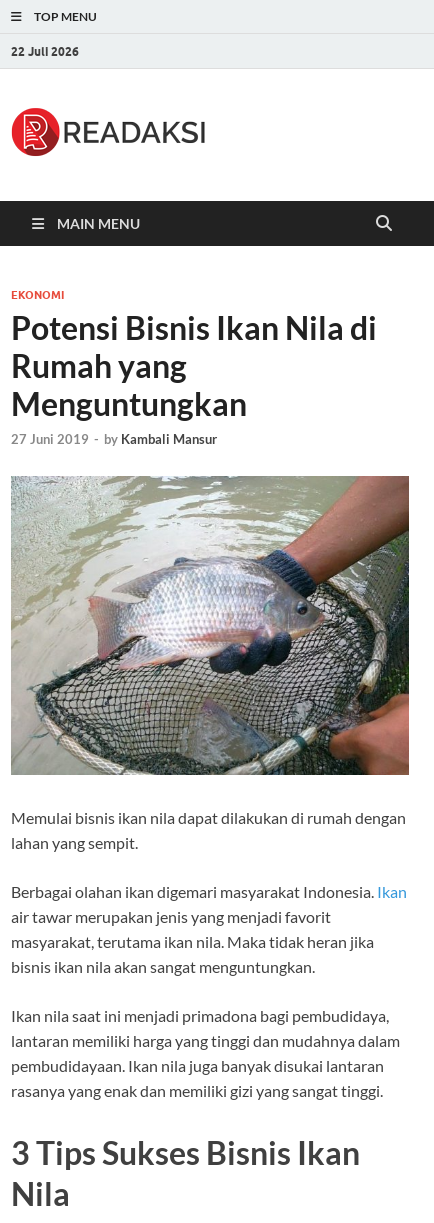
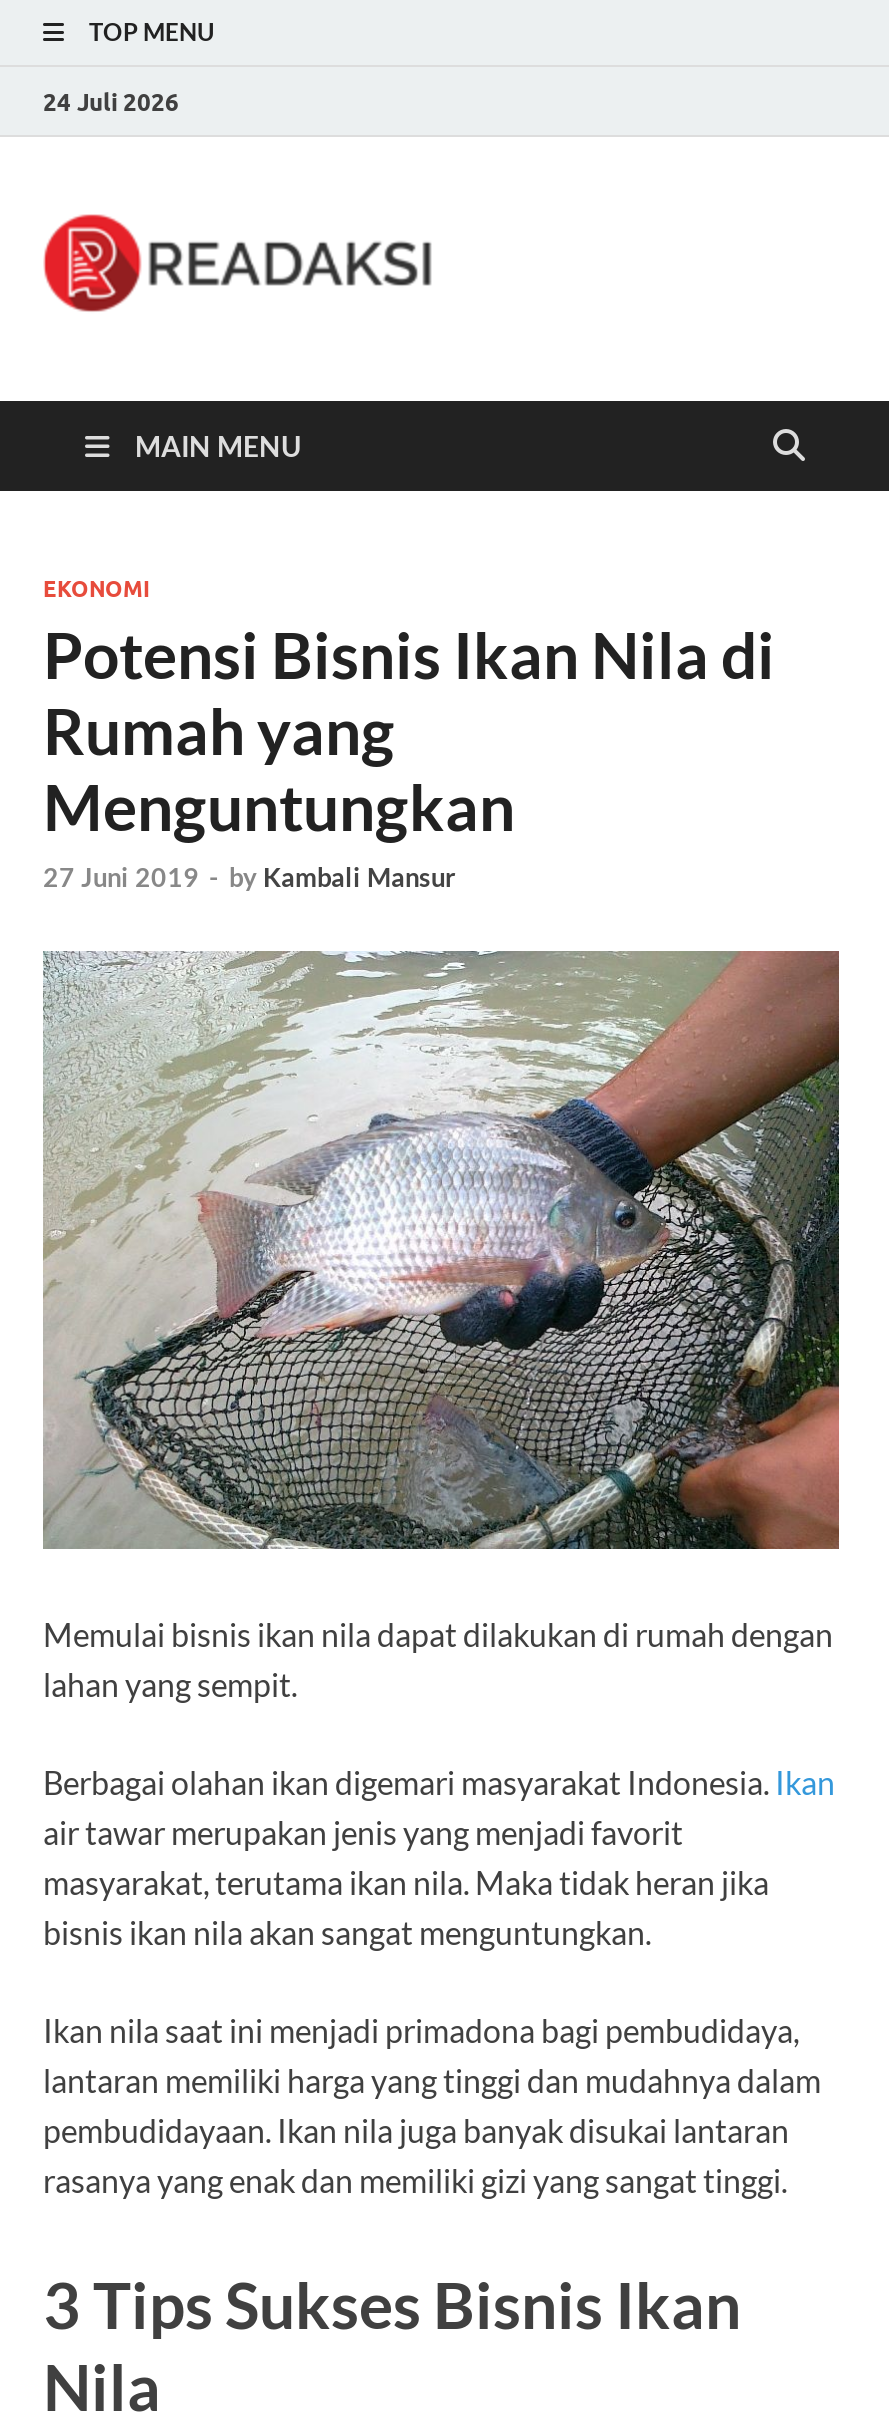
[11,43,79,58] 22 Juli 2026 -> [43,86,179,116] 24 Juli 2026

